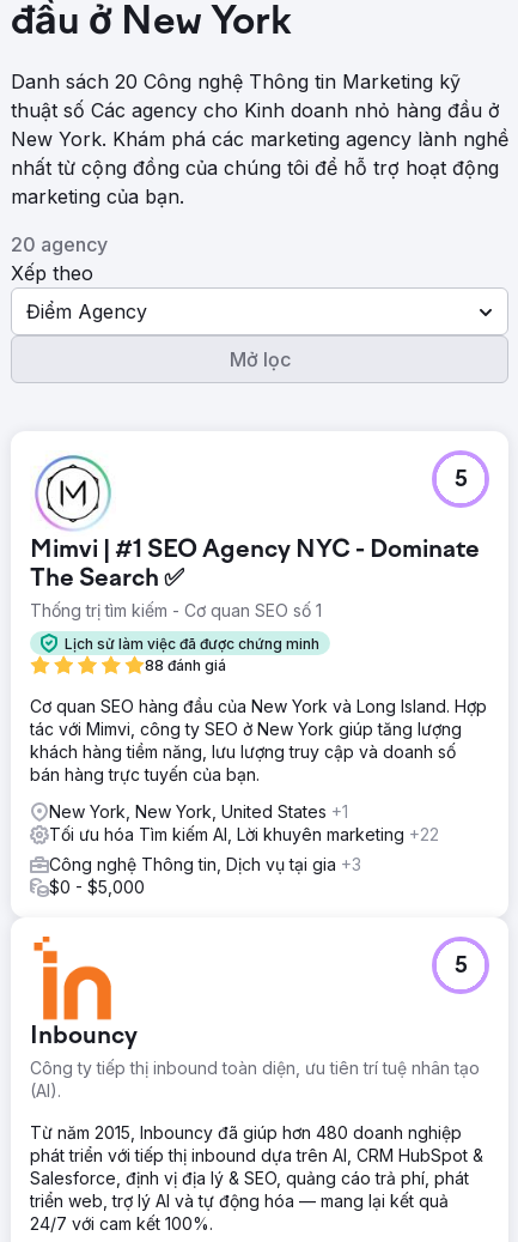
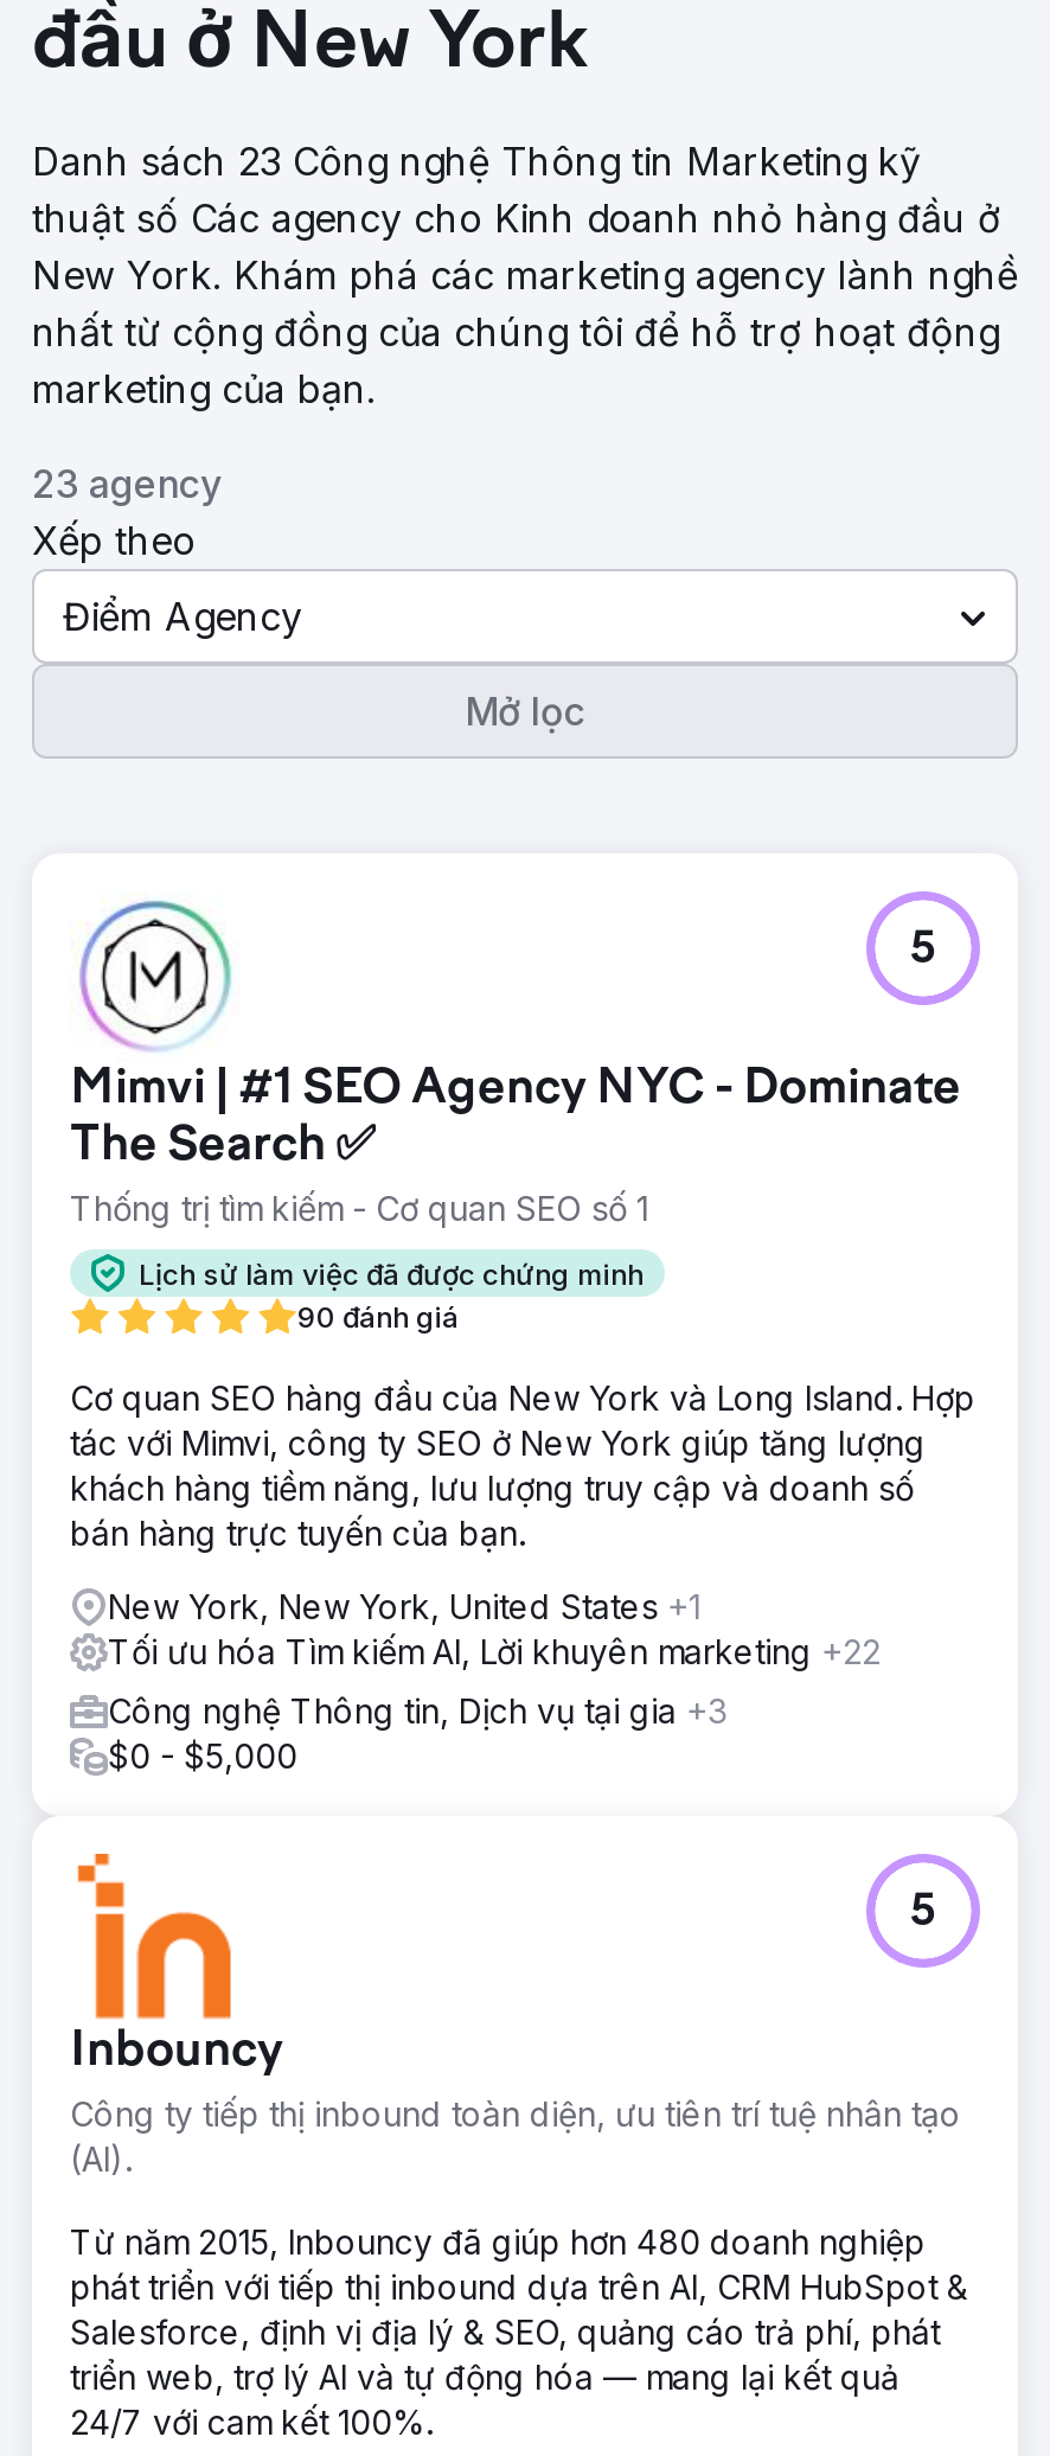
[11,69,461,93] Danh sách 20 Công nghệ Thông tin Marketing kỹ -> [32,137,921,185] Danh sách 23 Công nghệ Thông tin Marketing kỹ
[11,232,108,256] 20 agency -> [32,460,222,507] 23 agency
[145,656,226,674] 88 đánh giá -> [297,1299,459,1335] 90 đánh giá

